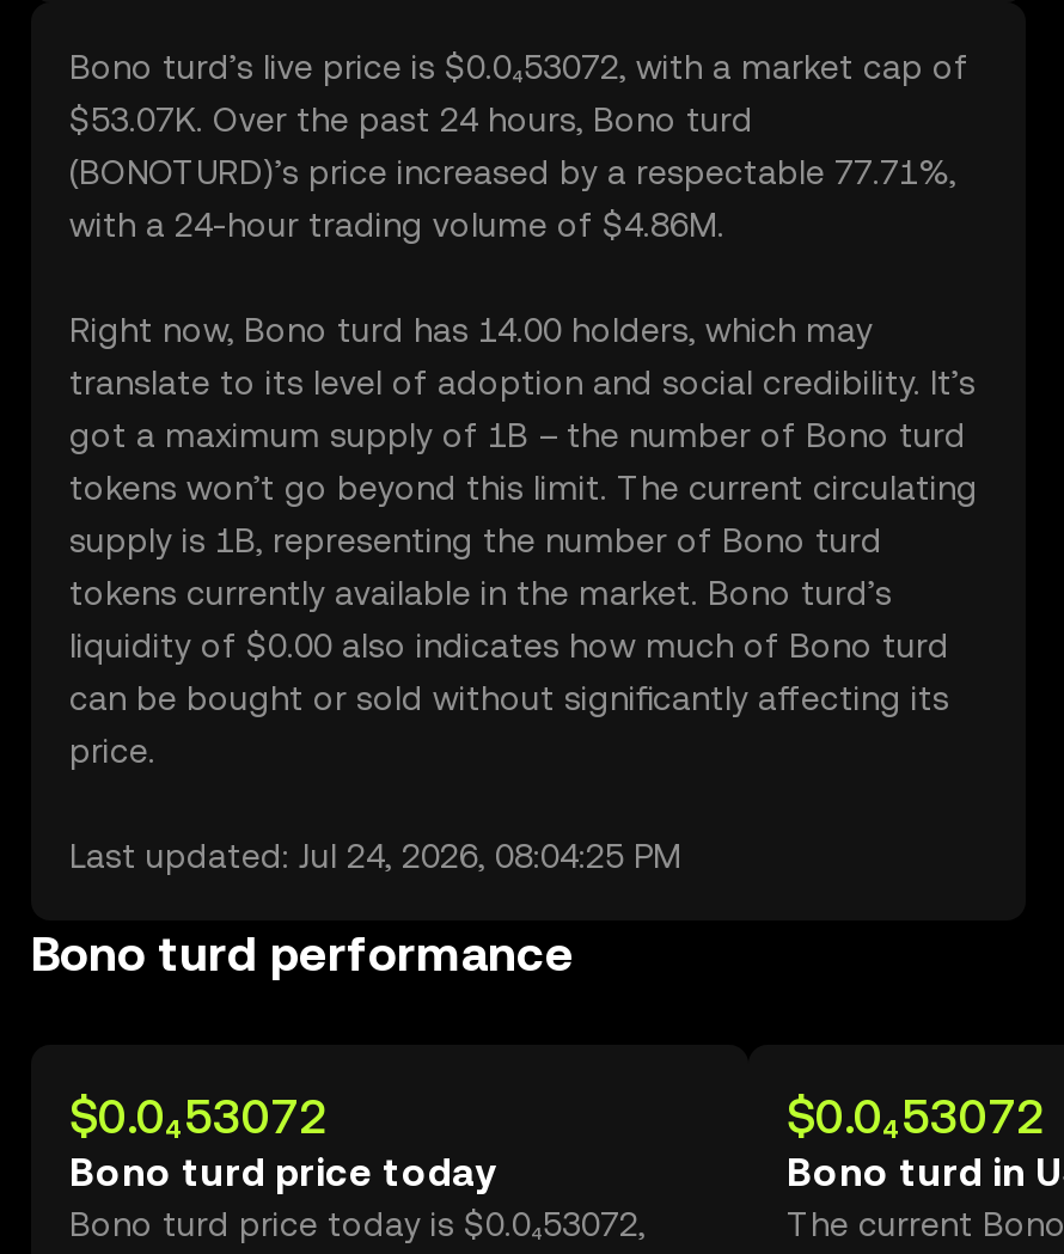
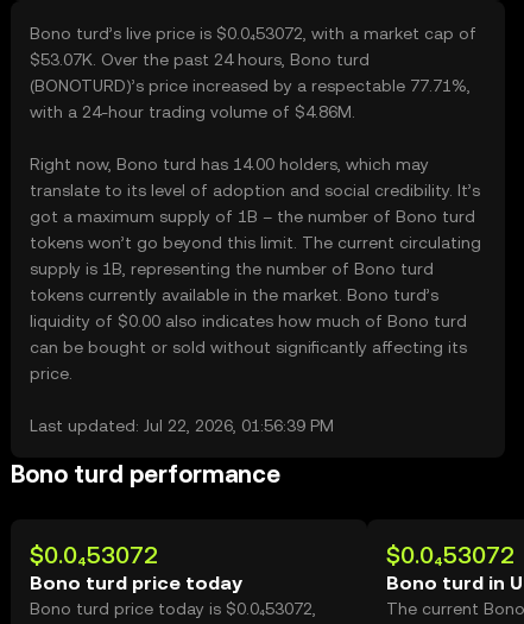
[69,837,681,875] Last updated: Jul 24, 2026, 08:04:25 PM -> [30,416,334,435] Last updated: Jul 22, 2026, 01:56:39 PM

